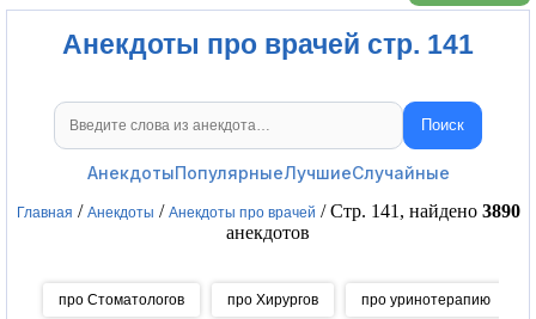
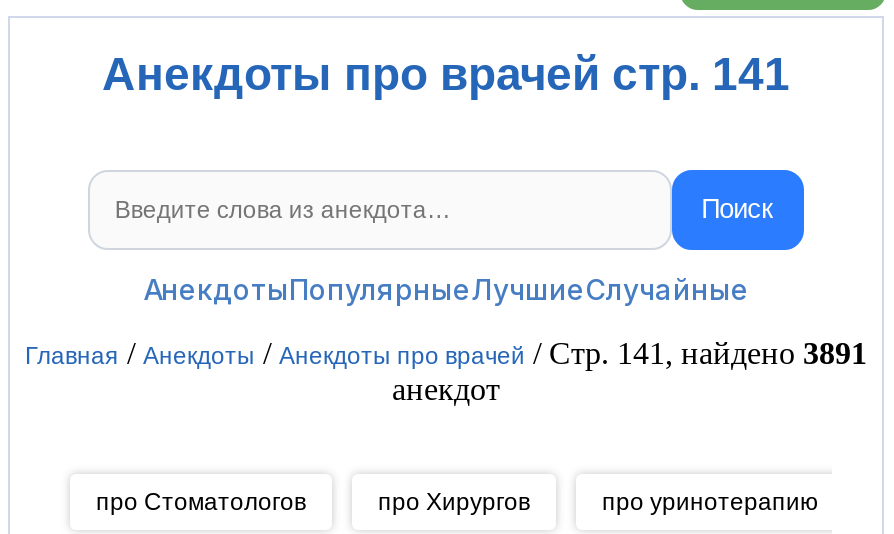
[16,200,520,242] Главная / Анекдоты / Анекдоты про врачей / Стр. 141, найдено 3890 | анекдотов -> [25,336,867,406] Главная / Анекдоты / Анекдоты про врачей / Стр. 141, найдено 3891 | анекдот

